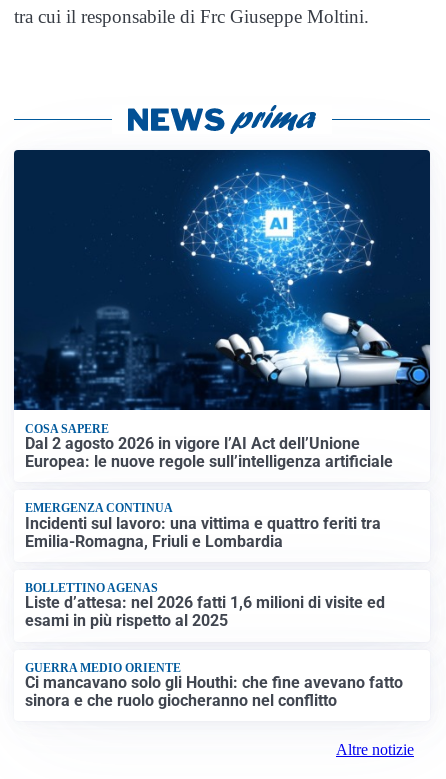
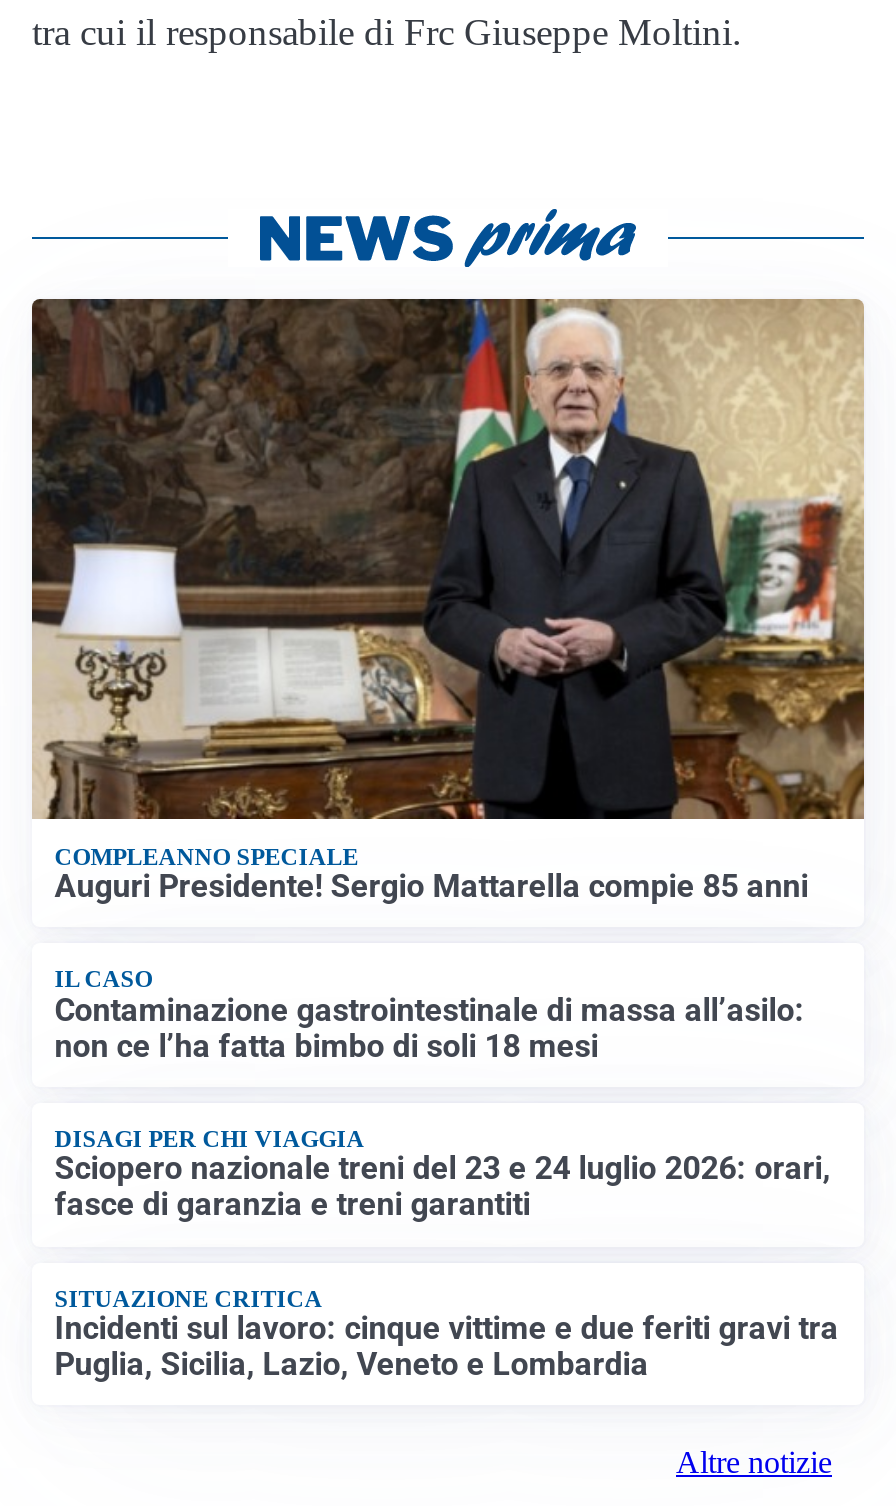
[13,149,431,471] [image] | COSA SAPERE | Dal 2 agosto 2026 in vigore l’AI Act dell’Unione | Europea: le nuove regole sull’intelligenza artificiale -> [30,297,866,905] [image] | COMPLEANNO SPECIALE | Auguri Presidente! Sergio Mattarella compie 85 anni
[25,501,381,551] EMERGENZA CONTINUA | Incidenti sul lavoro: una vittima e quattro feriti tra | Emilia-Romagna, Friuli e Lombardia -> [54,966,804,1064] IL CASO | Contaminazione gastrointestinale di massa all’asilo: | non ce l’ha fatta bimbo di soli 18 mesi
[25,581,385,630] BOLLETTINO AGENAS | Liste d’attesa: nel 2026 fatti 1,6 milioni di visite ed | esami in più rispetto al 2025 -> [54,1125,830,1224] DISAGI PER CHI VIAGGIA | Sciopero nazionale treni del 23 e 24 luglio 2026: orari, | fasce di garanzia e treni garantiti
[25,661,403,710] GUERRA MEDIO ORIENTE | Ci mancavano solo gli Houthi: che fine avevano fatto | sinora e che ruolo giocheranno nel conflitto -> [54,1285,838,1383] SITUAZIONE CRITICA | Incidenti sul lavoro: cinque vittime e due feriti gravi tra | Puglia, Sicilia, Lazio, Veneto e Lombardia

